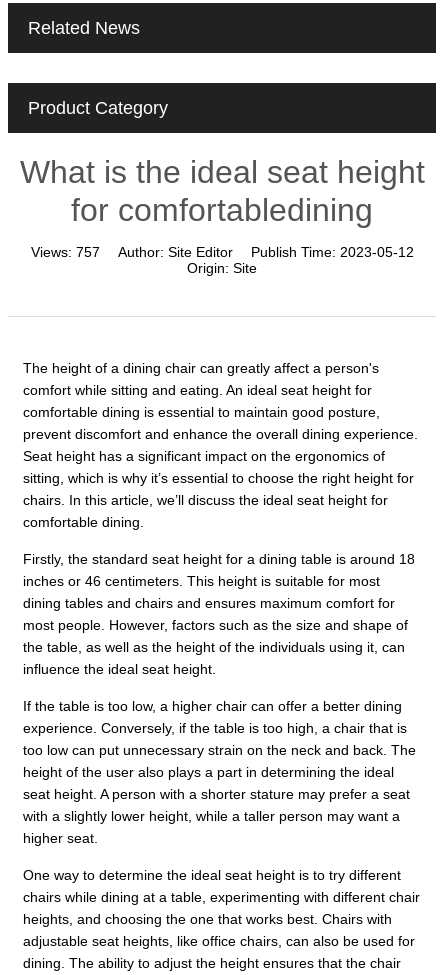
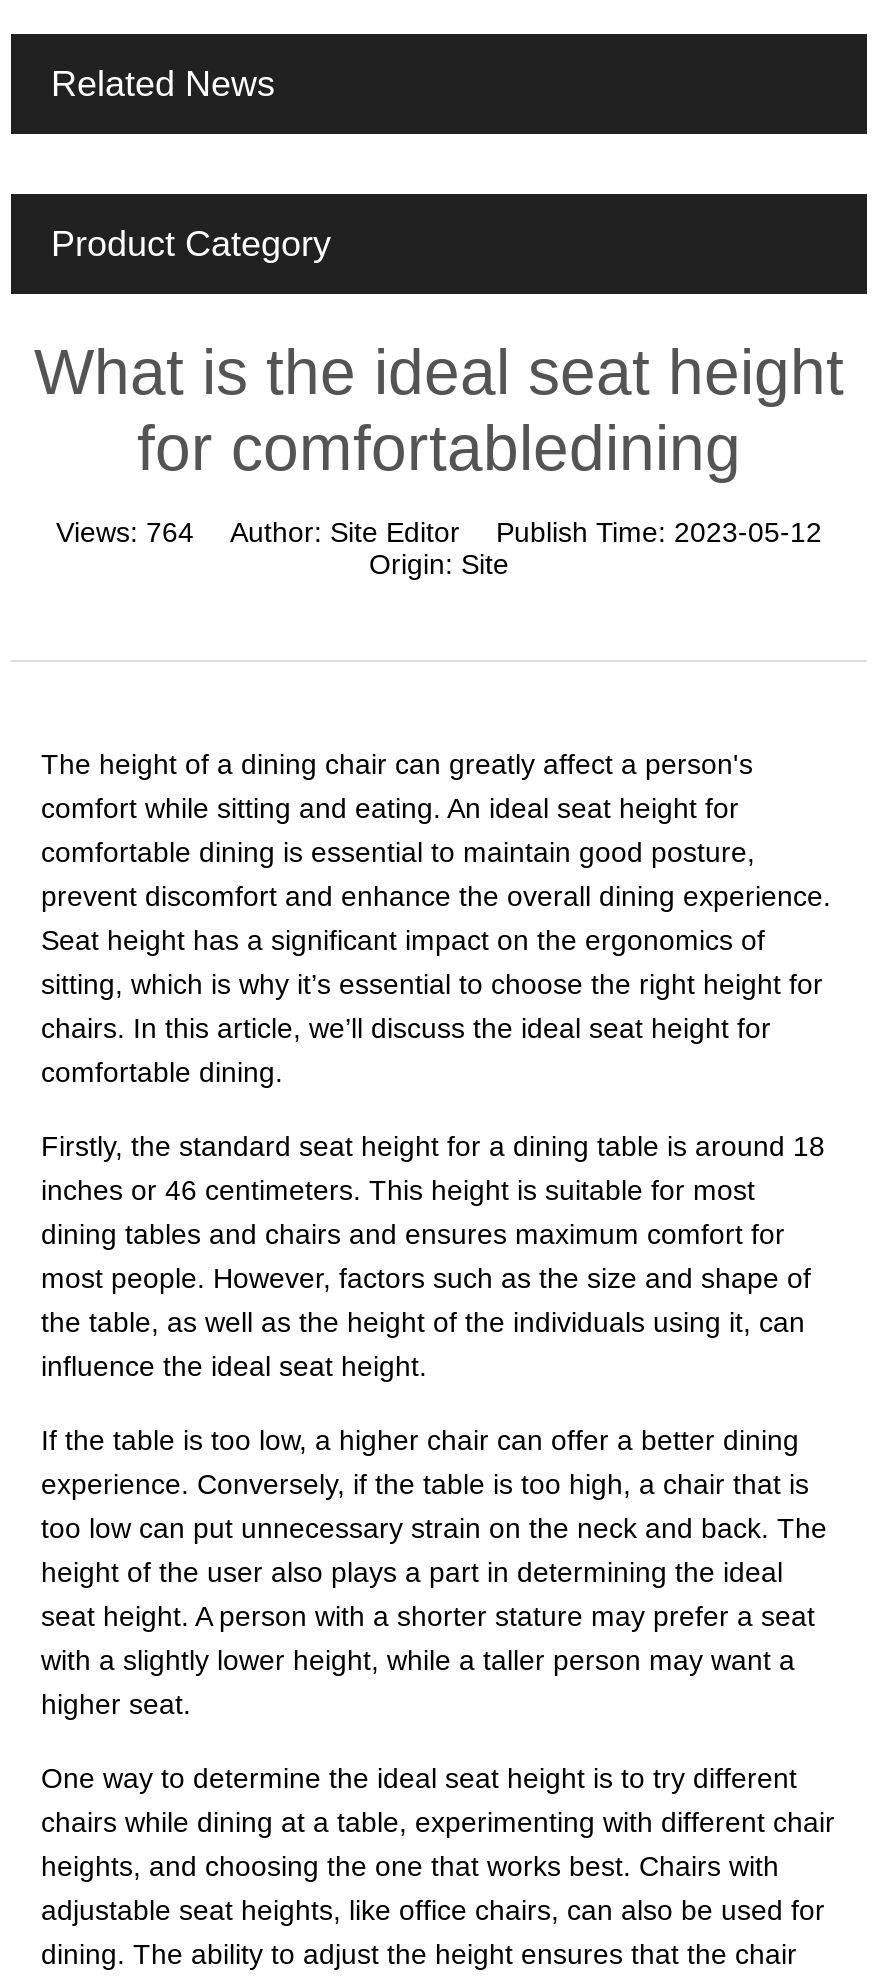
[30,244,413,260] Views: 757 Author: Site Editor Publish Time: 2023-05-12 -> [56,516,822,548] Views: 764 Author: Site Editor Publish Time: 2023-05-12

